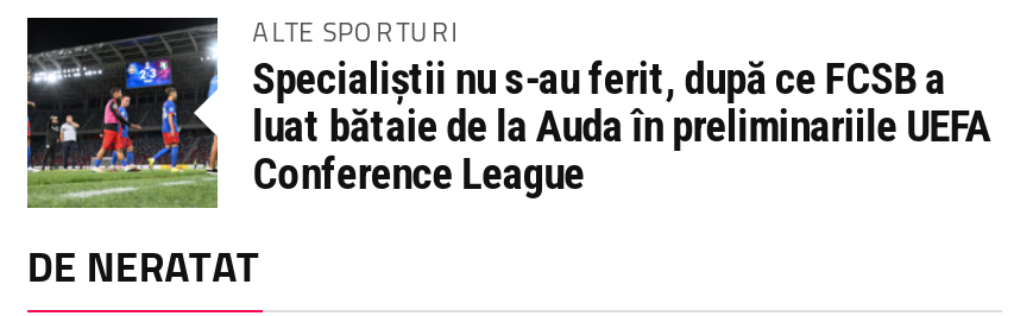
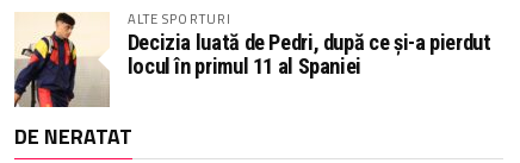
[25,15,990,210] [image] | Specialiștii nu s-au ferit, după ce FCSB a | luat bătaie de la Auda în preliminariile UEFA | Conference League -> [13,12,491,108] [image] | Decizia luată de Pedri, după ce și-a pierdut | locul în primul 11 al Spaniei

